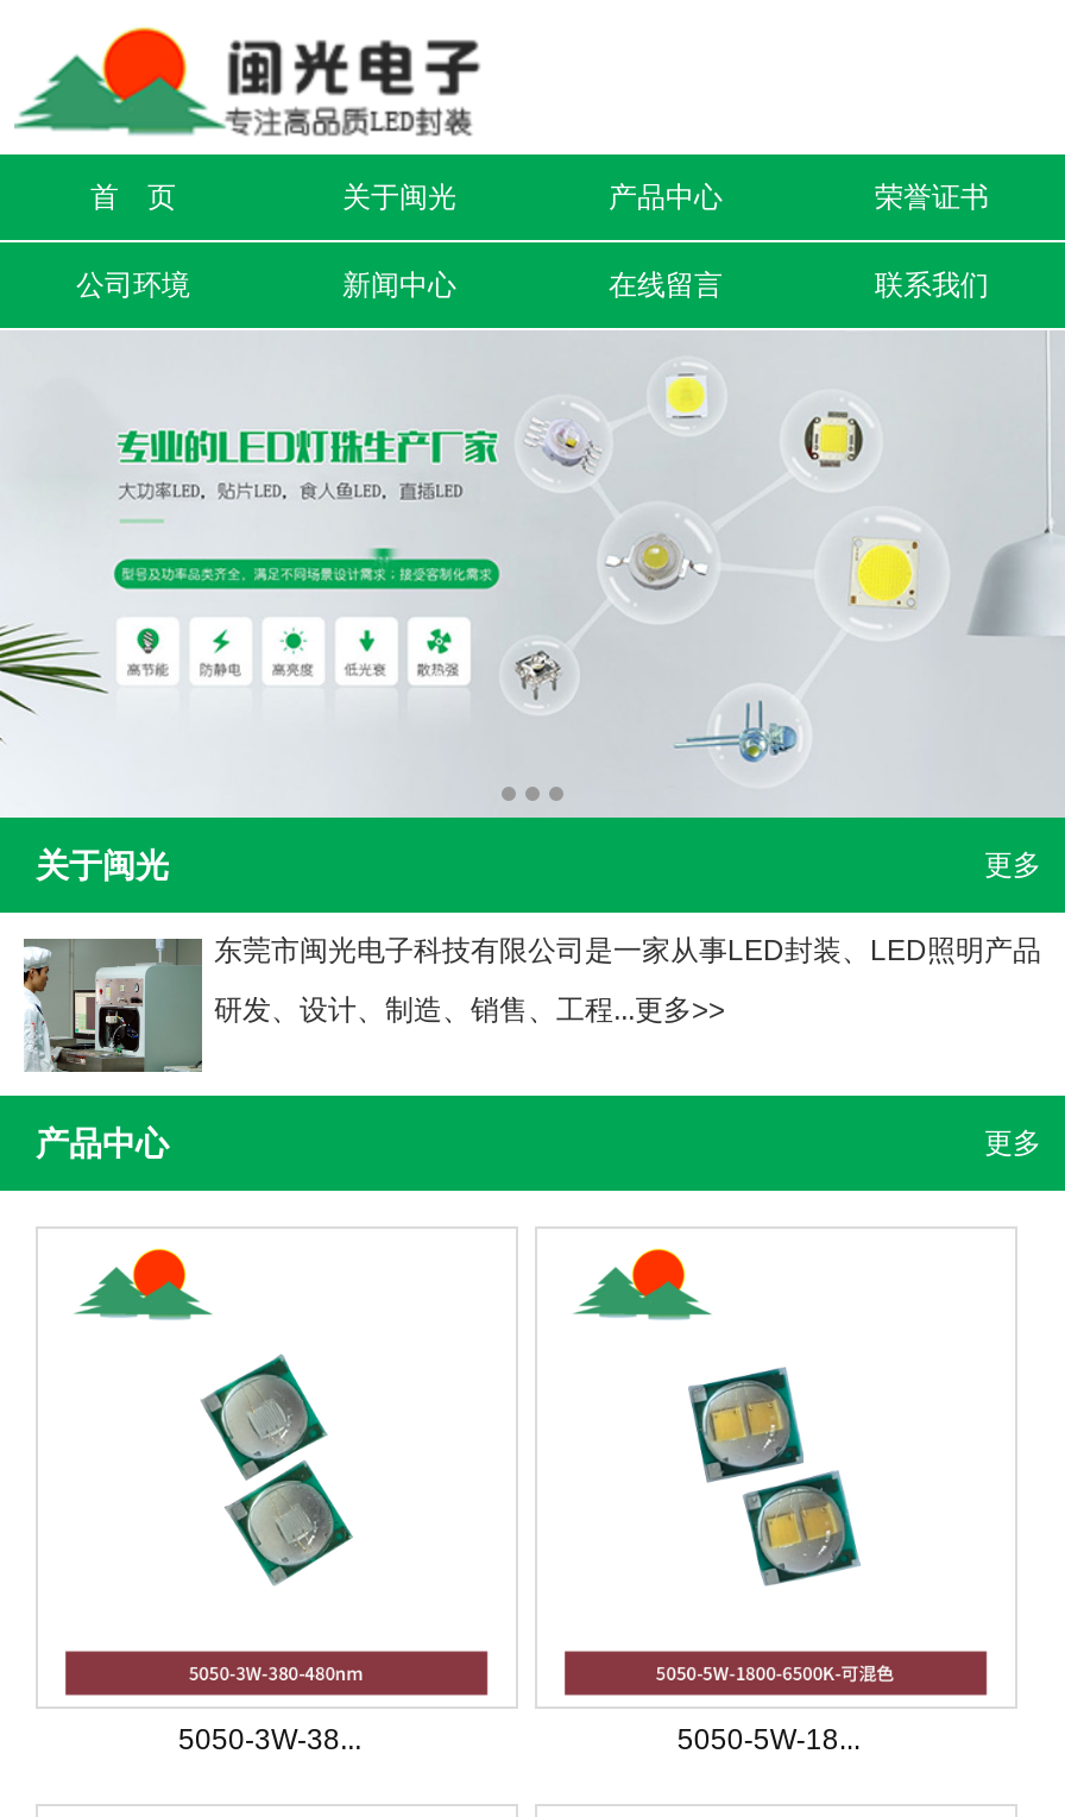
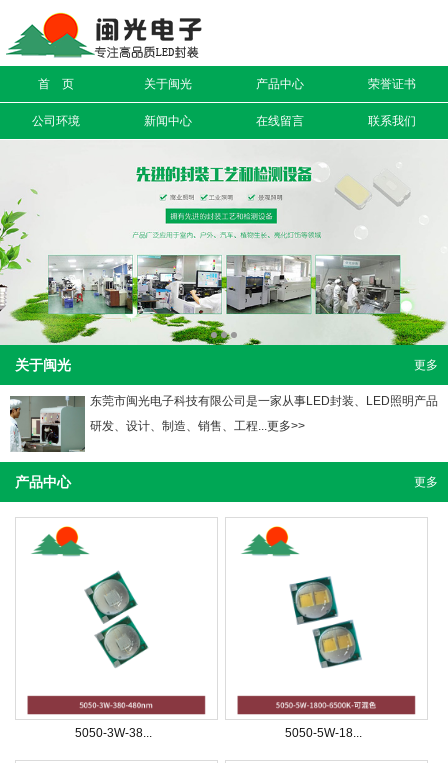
[7,373,1058,820] [image] -> [3,158,445,346] [image]

